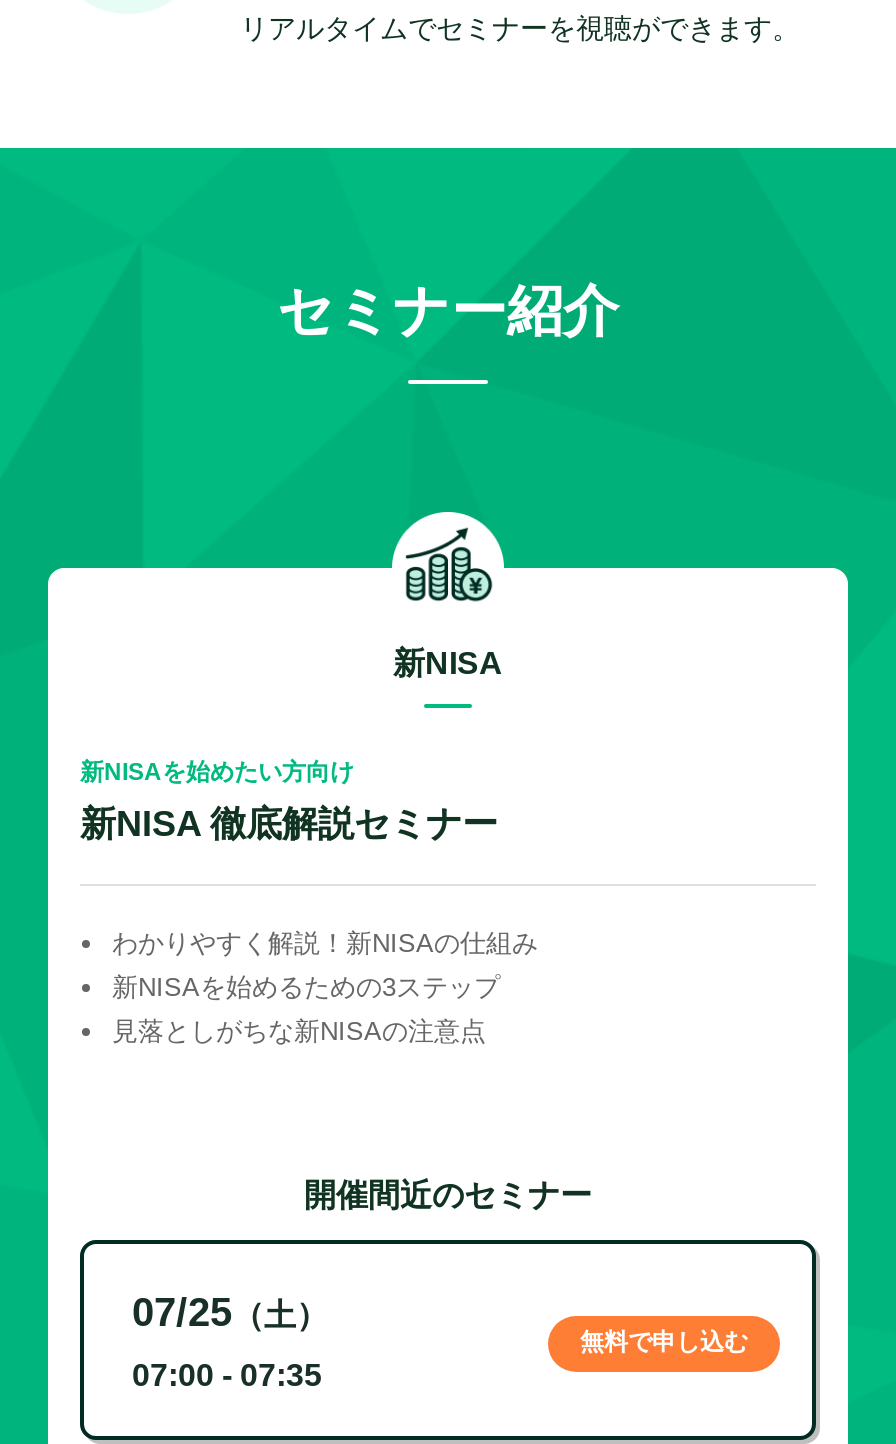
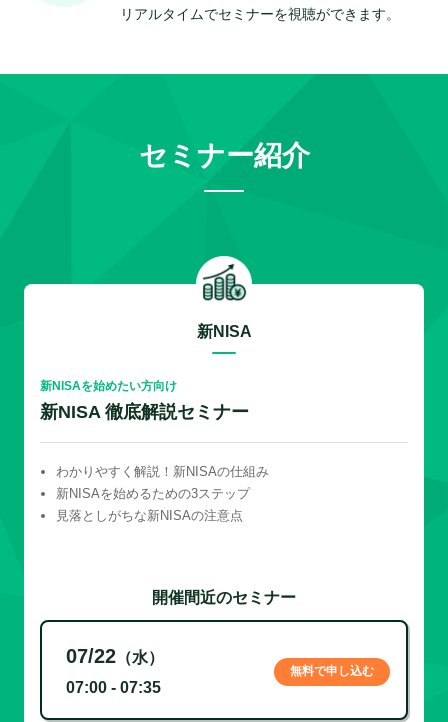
[132,1290,328,1334] 07/25（土） -> [66,645,164,667] 07/22（水）

